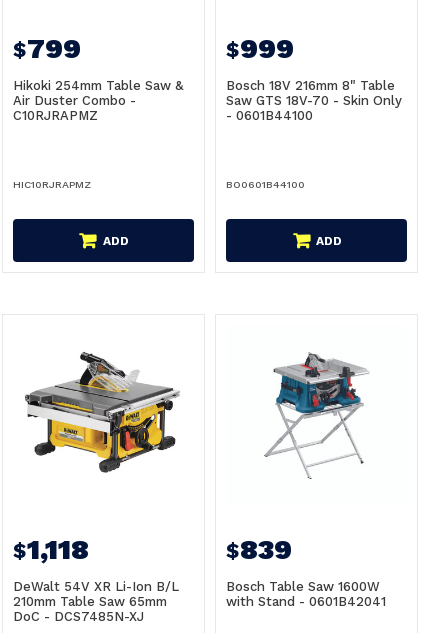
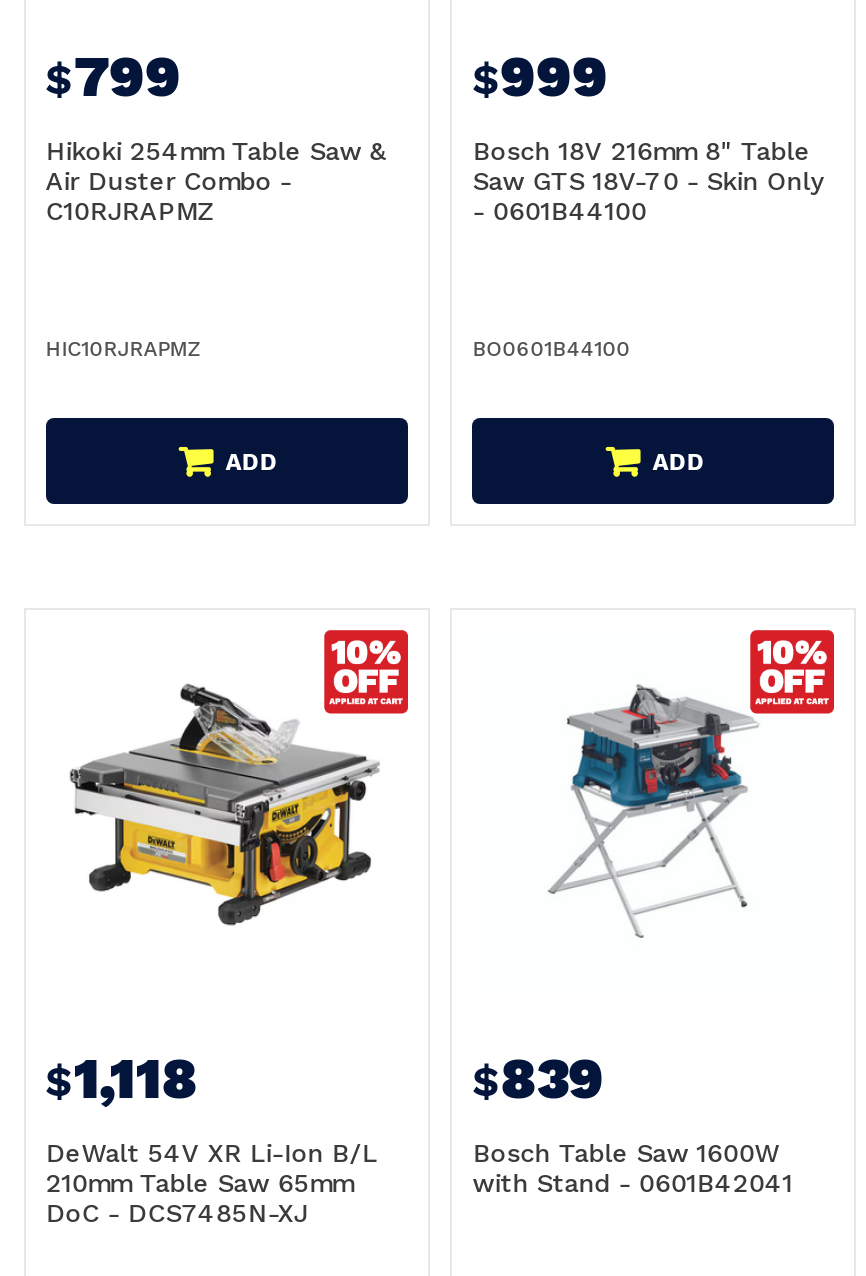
none -> [322,628,410,716] [image]
none -> [748,628,836,716] [image]

